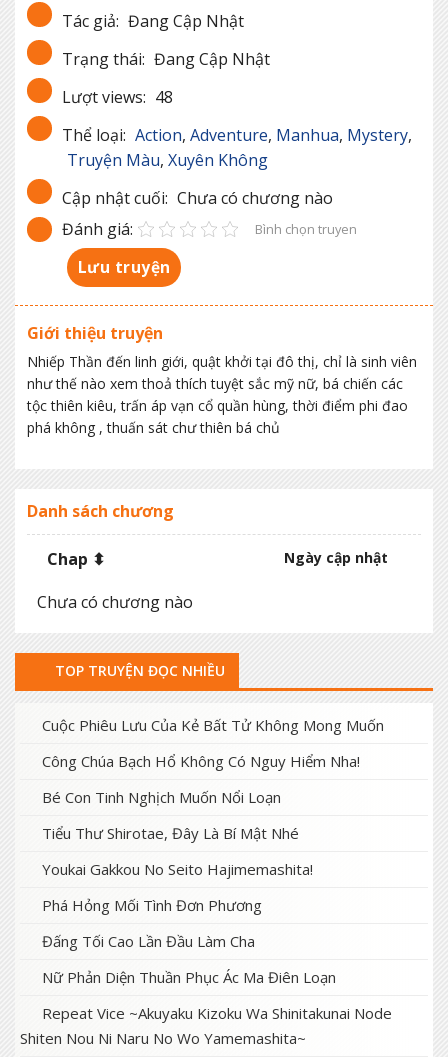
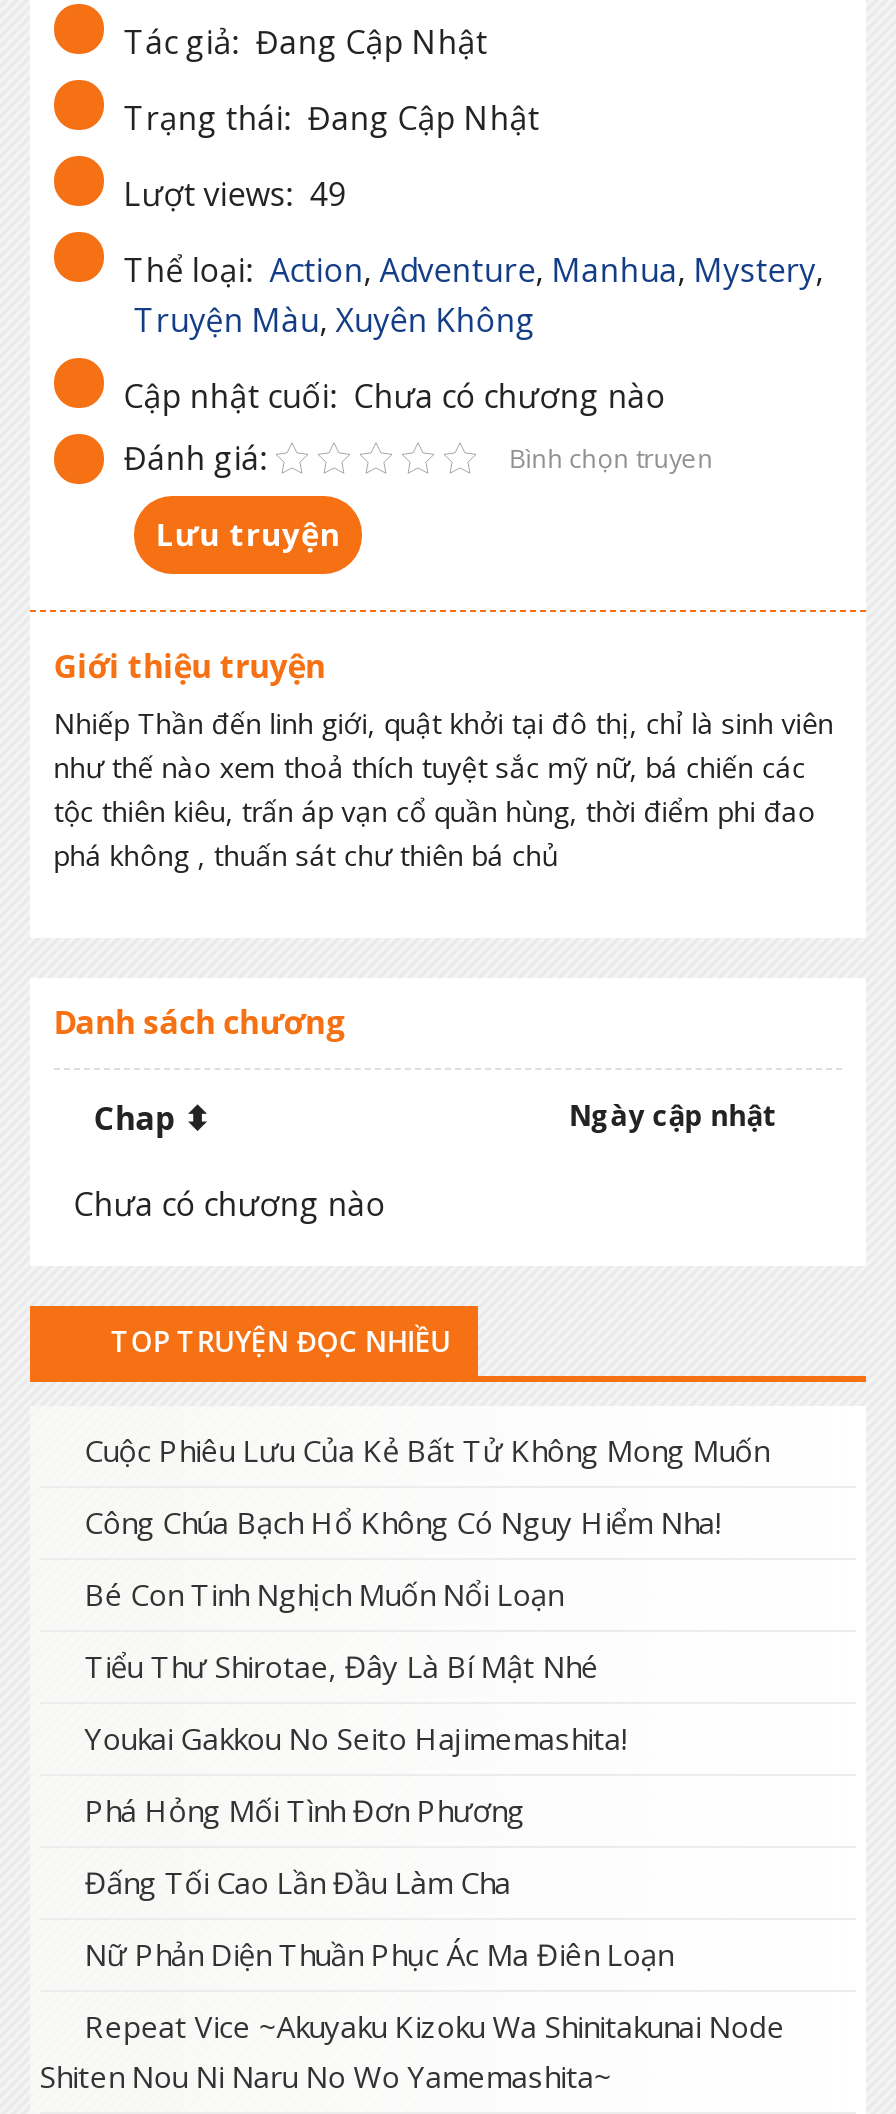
[62,86,173,108] Lượt views: 48 -> [124,171,346,215] Lượt views: 49

